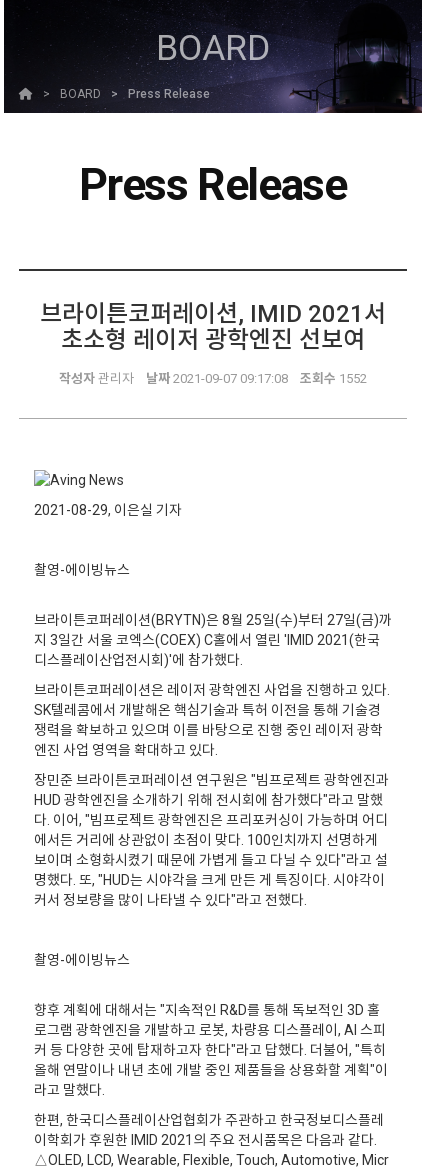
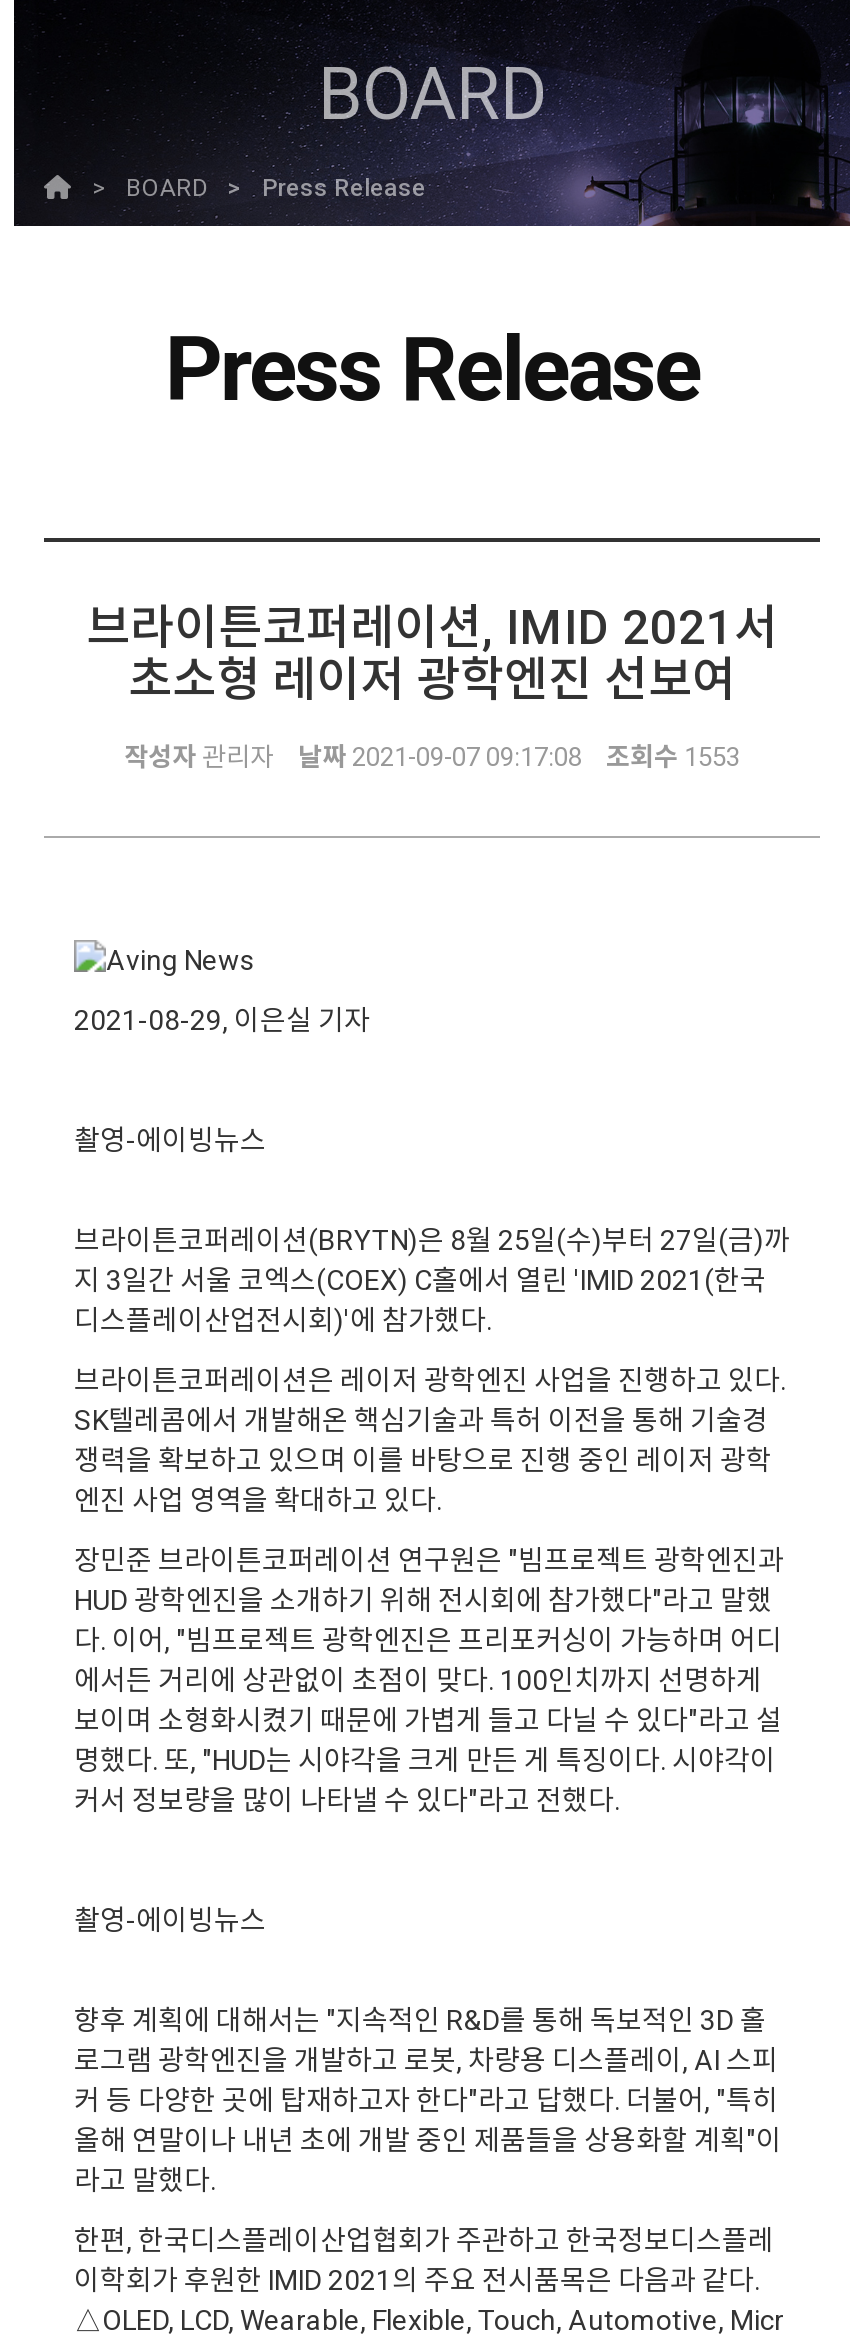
[59,371,367,386] 작성자 관리자 날짜 2021-09-07 09:17:08 조회수 1552 -> [124,742,740,772] 작성자 관리자 날짜 2021-09-07 09:17:08 조회수 1553

